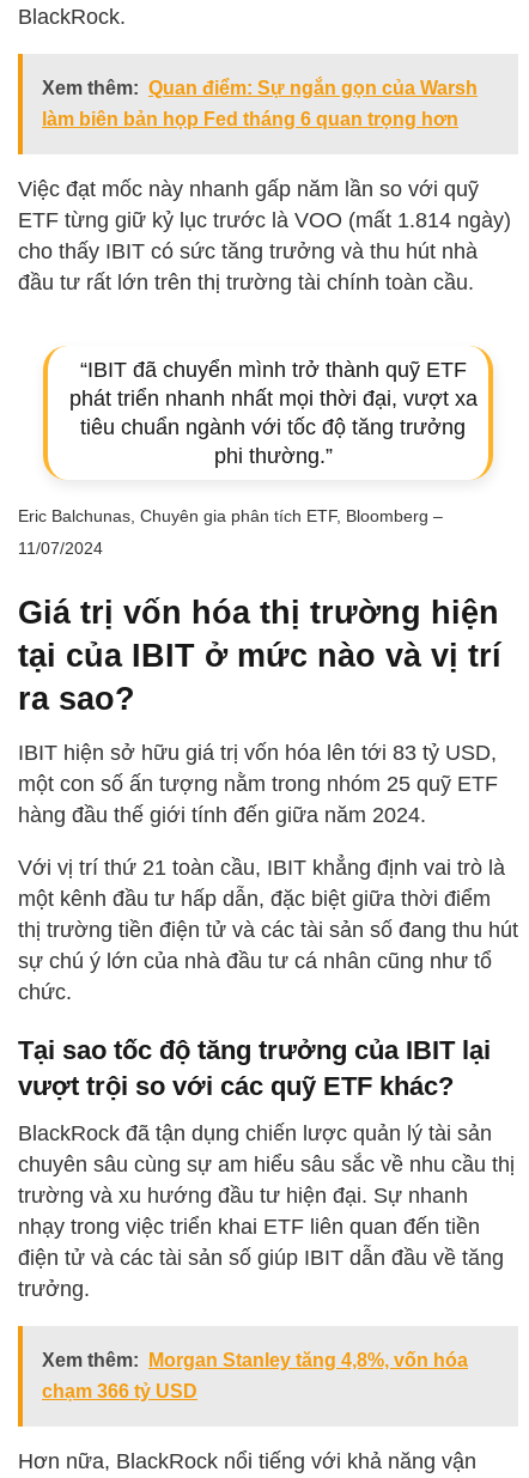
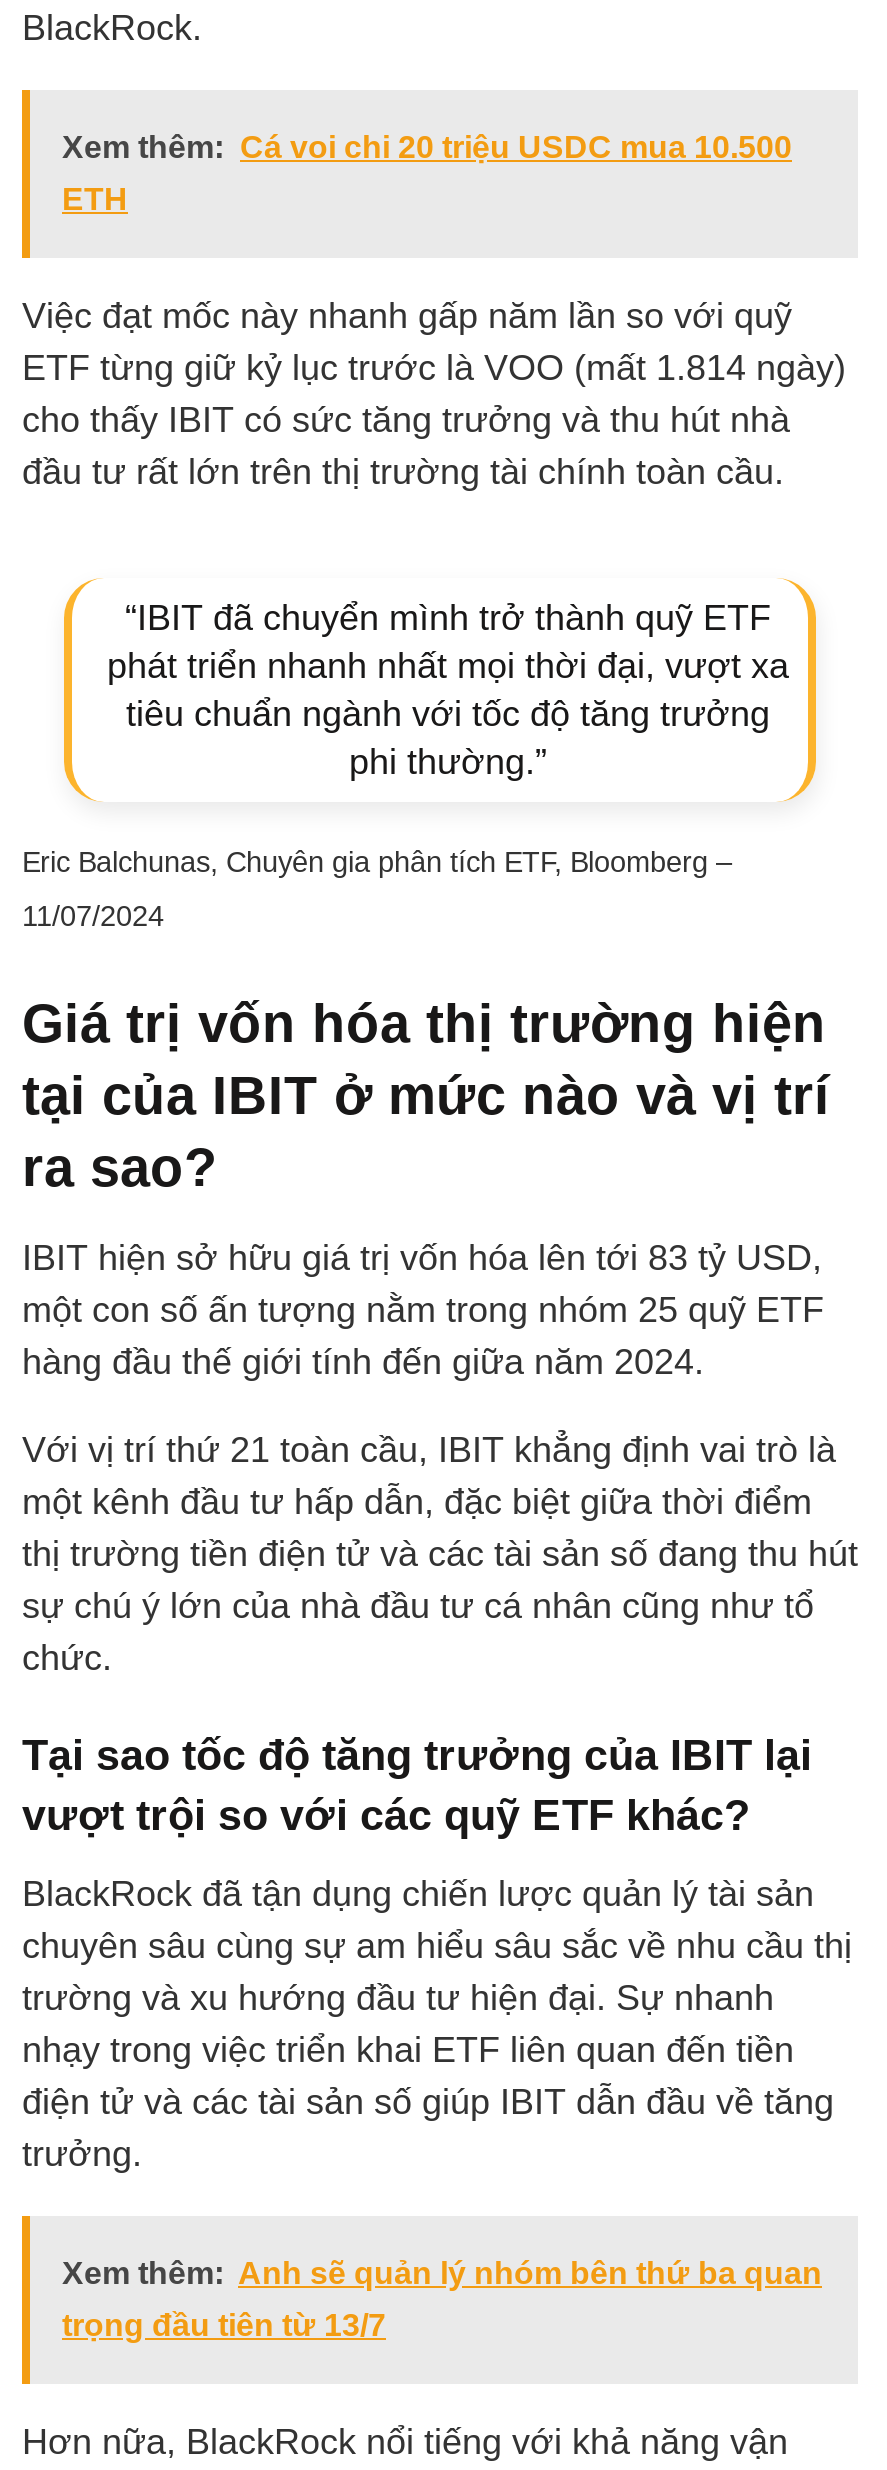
[42,78,478,99] Xem thêm: Quan điểm: Sự ngắn gọn của Warsh -> [62,131,792,165] Xem thêm: Cá voi chi 20 triệu USDC mua 10.500
[42,109,458,130] làm biên bản họp Fed tháng 6 quan trọng hơn -> [62,183,128,217] ETH
[42,1350,468,1370] Xem thêm: Morgan Stanley tăng 4,8%, vốn hóa -> [62,2256,822,2290] Xem thêm: Anh sẽ quản lý nhóm bên thứ ba quan
[42,1381,197,1401] chạm 366 tỷ USD -> [62,2308,386,2342] trọng đầu tiên từ 13/7

